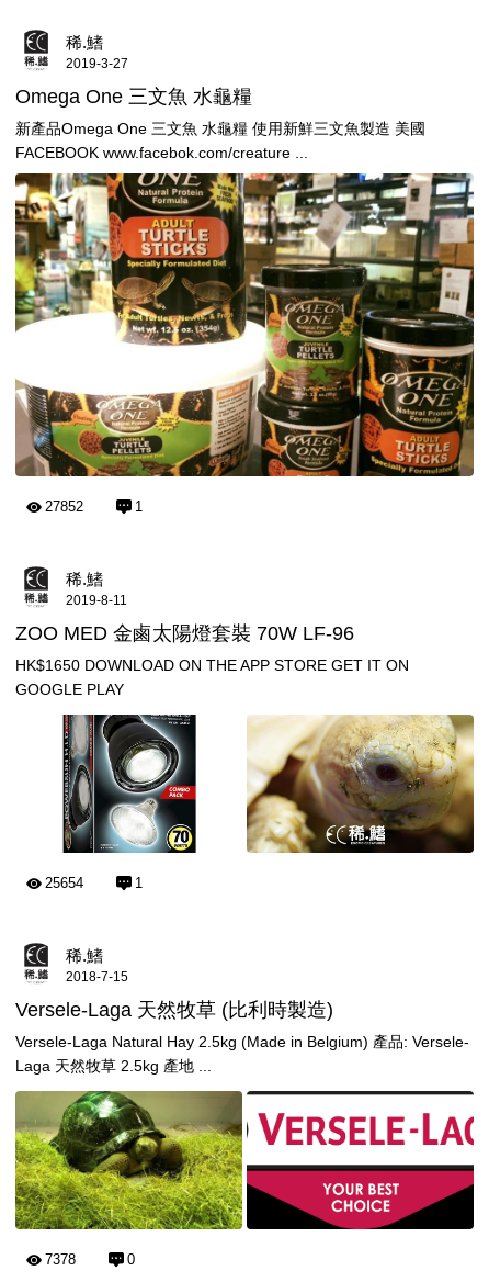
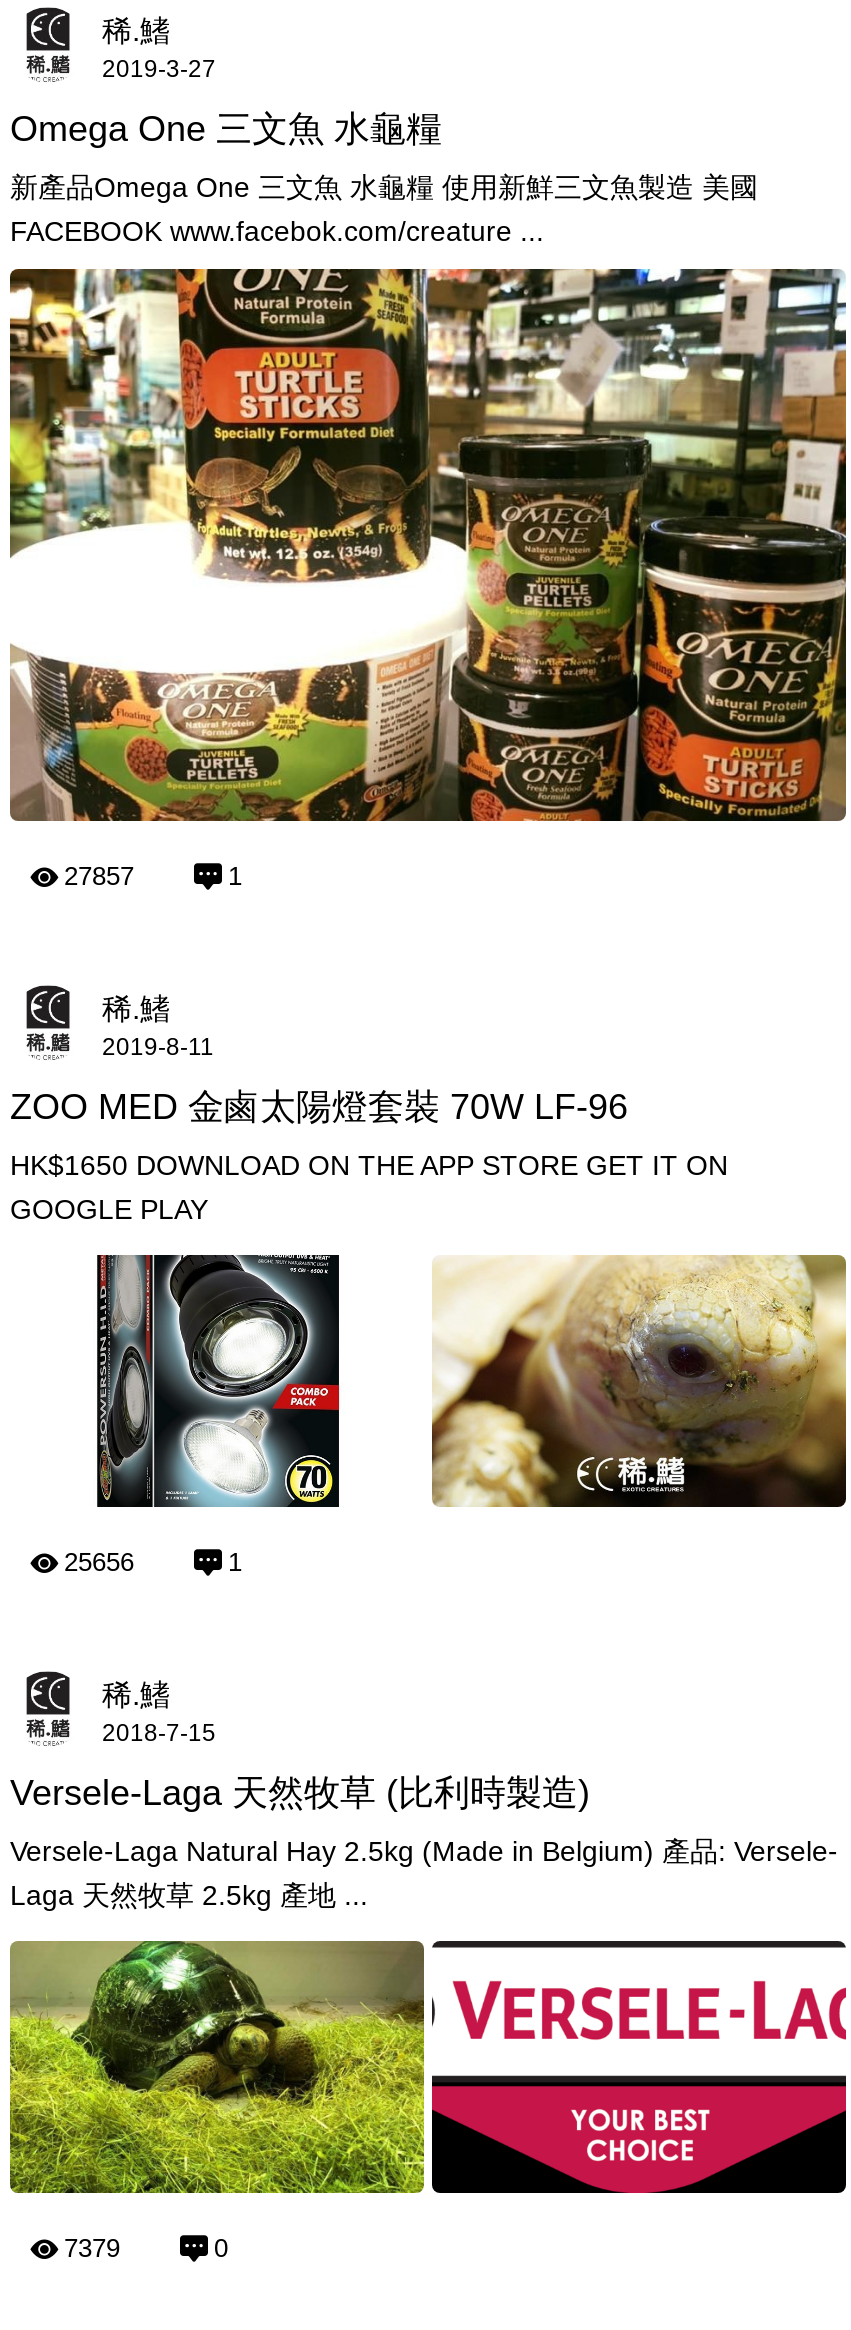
[45,498,83,514] 27852 -> [64,860,134,890] 27857
[45,874,83,891] 25654 -> [64,1546,134,1576] 25656
[45,1251,76,1267] 7378 -> [64,2232,120,2262] 7379

